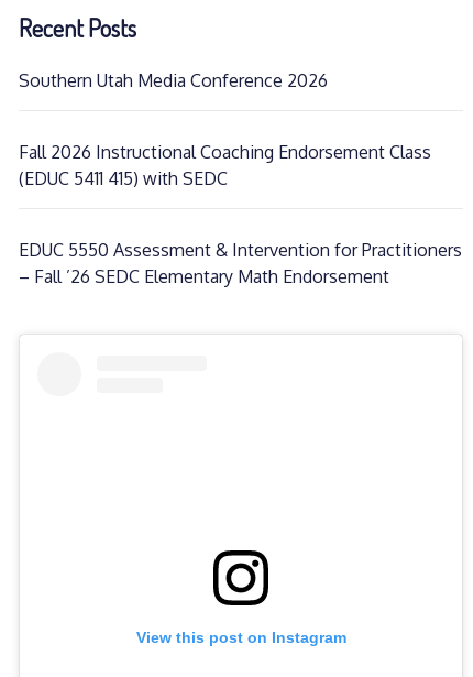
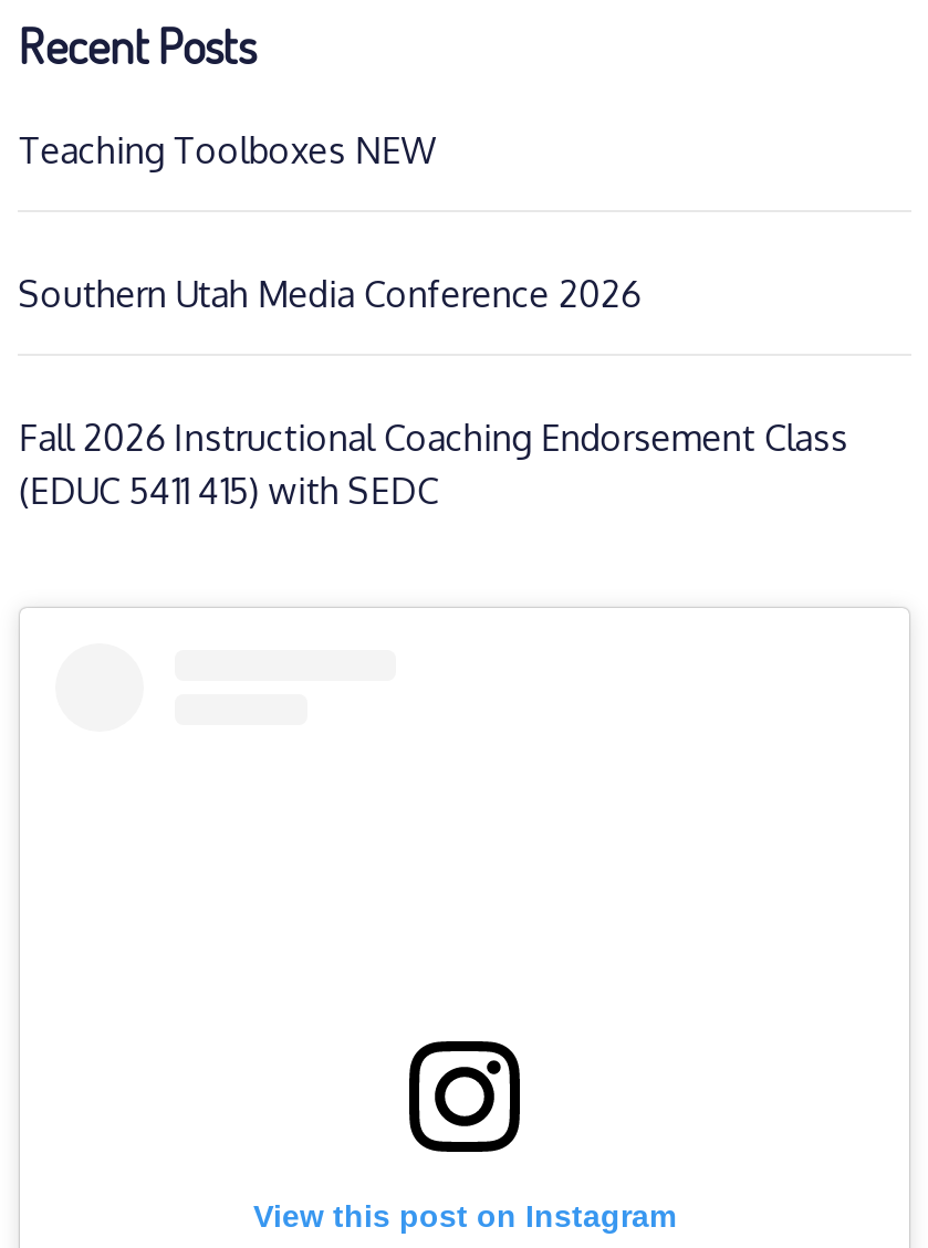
none -> [19,127,437,171] Teaching Toolboxes NEW
moved [19,69,432,189] -> [19,271,848,512]: Southern Utah Media Conference 2026 | Fall 2026 Instructional Coaching Endorsement Class | (EDUC 5411 415) with SEDC
[19,238,462,287] EDUC 5550 Assessment & Intervention for Practitioners | – Fall ’26 SEDC Elementary Math Endorsement -> none

